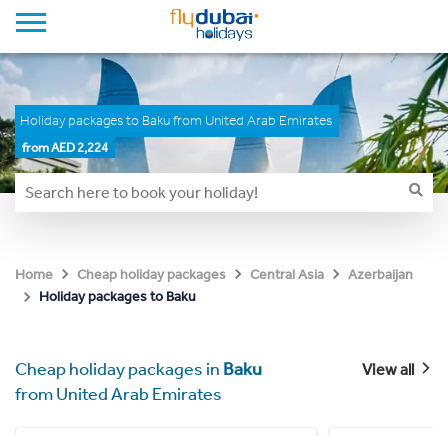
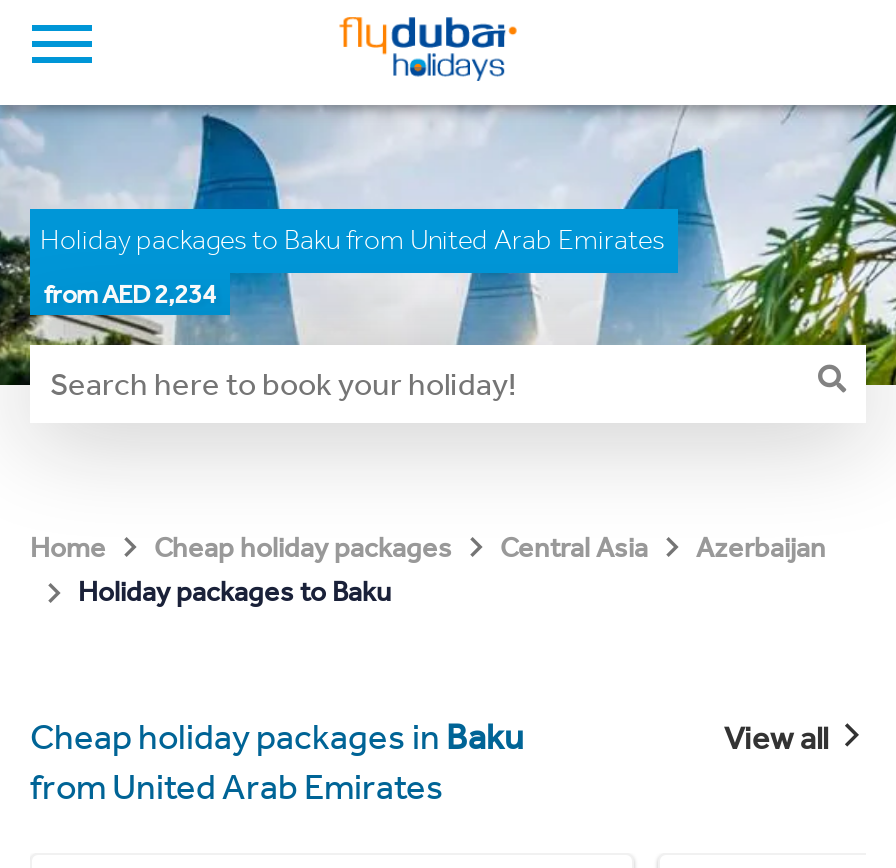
[22,140,108,155] from AED 2,224 -> [44,279,216,309] from AED 2,234

